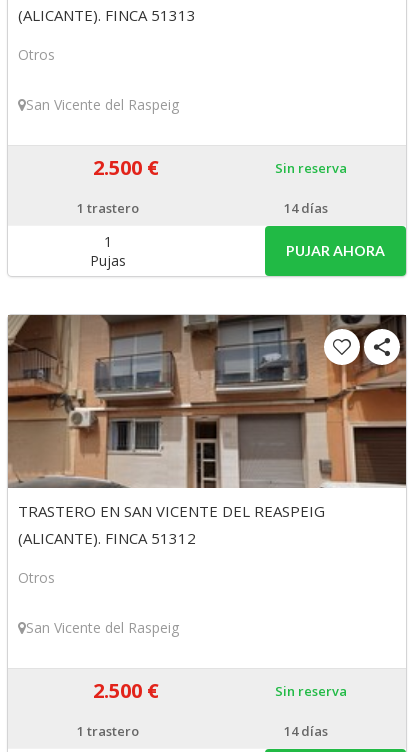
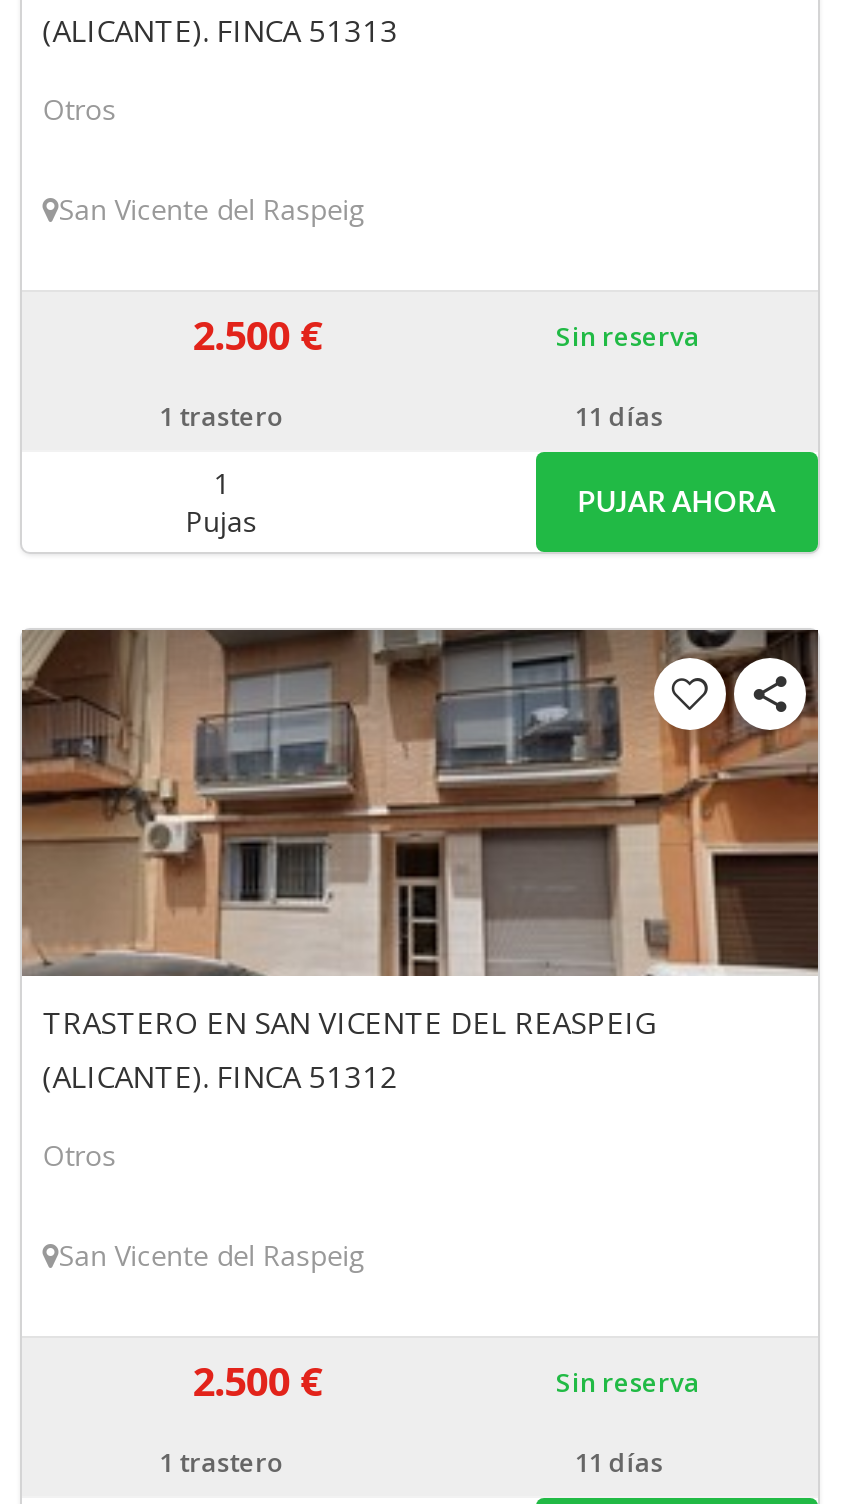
[284,199,328,217] 14 días -> [575,397,663,433] 11 días
[284,722,328,740] 14 días -> [575,1444,663,1480] 11 días

